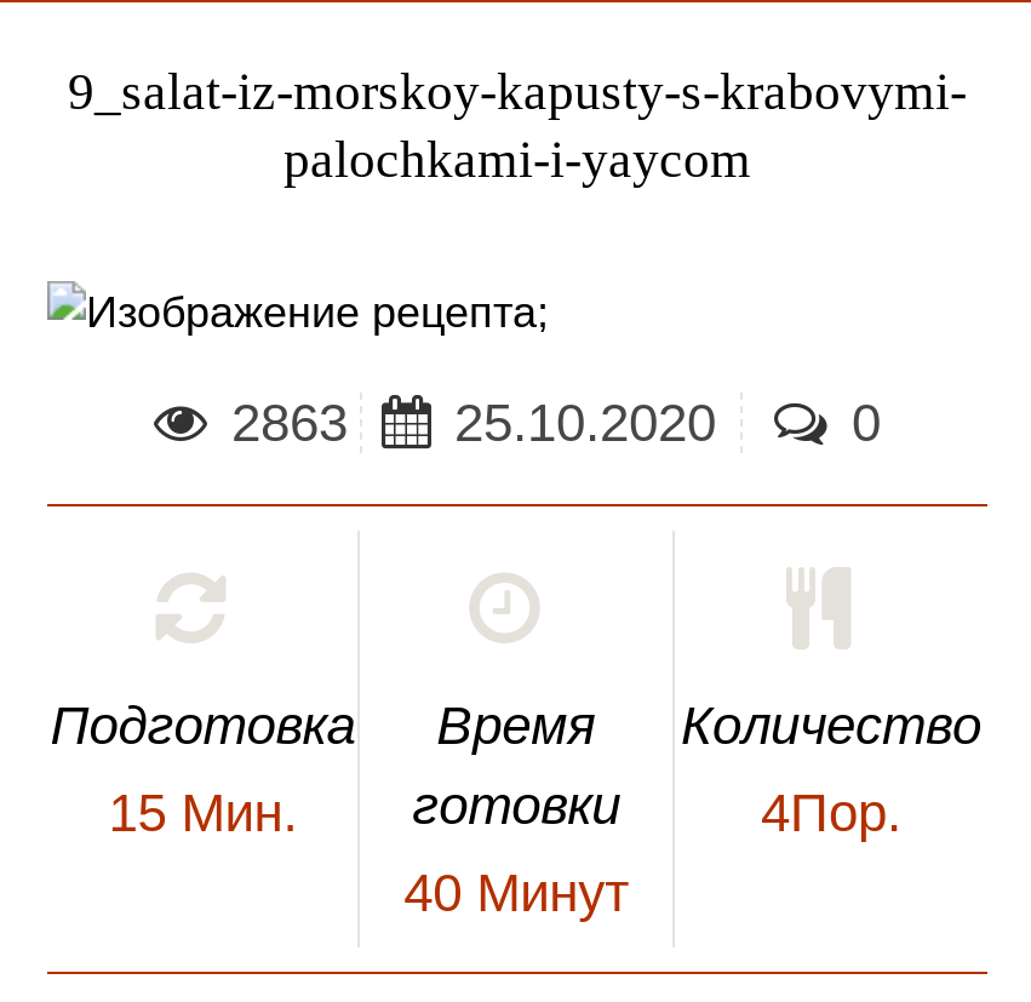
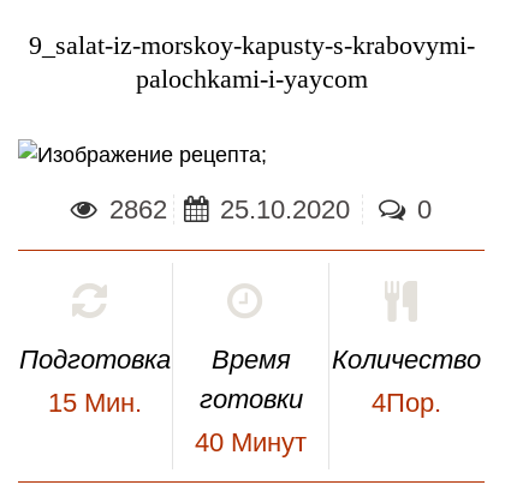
[231,393,716,453] 2863 25.10.2020 -> [109,195,350,225] 2862 25.10.2020

